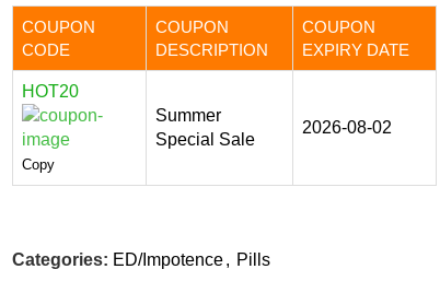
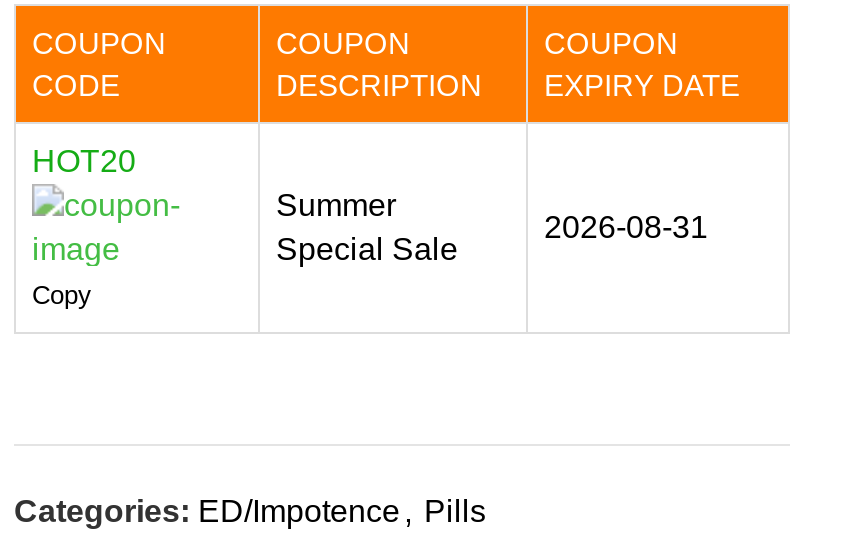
[302,118,392,137] 2026-08-02 -> [544,210,708,244] 2026-08-31

